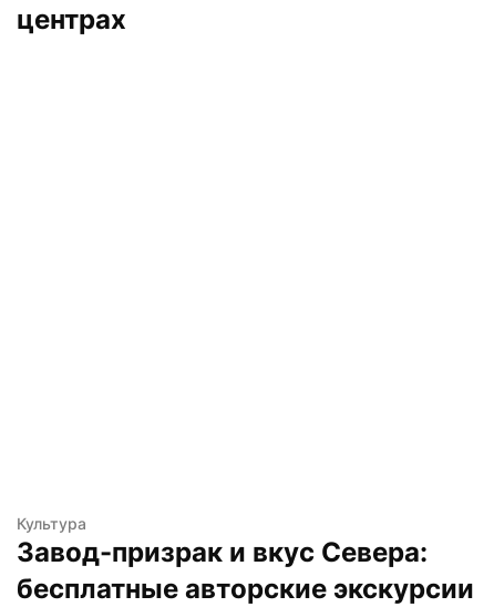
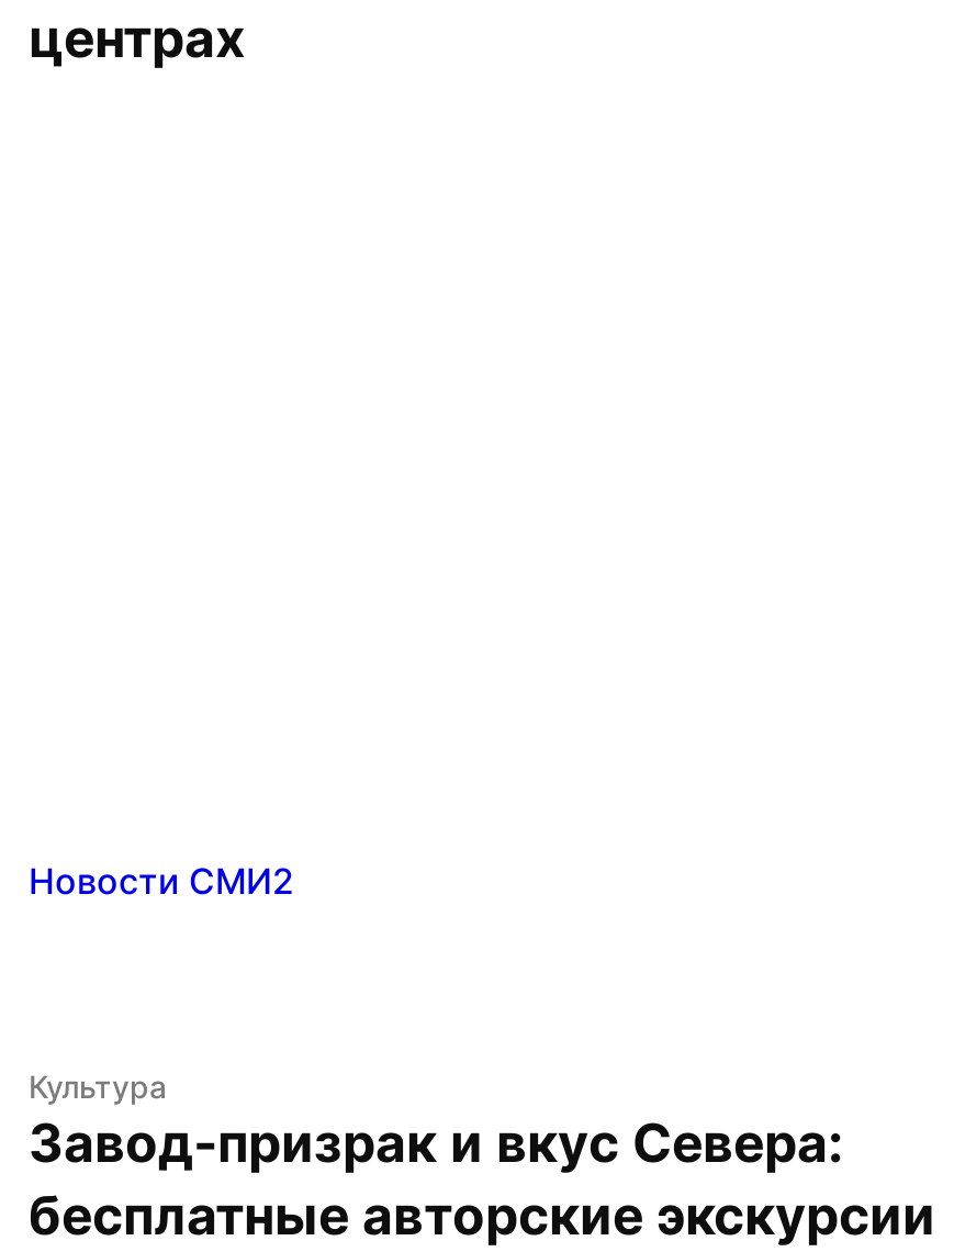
none -> [29,858,294,902] Новости СМИ2

